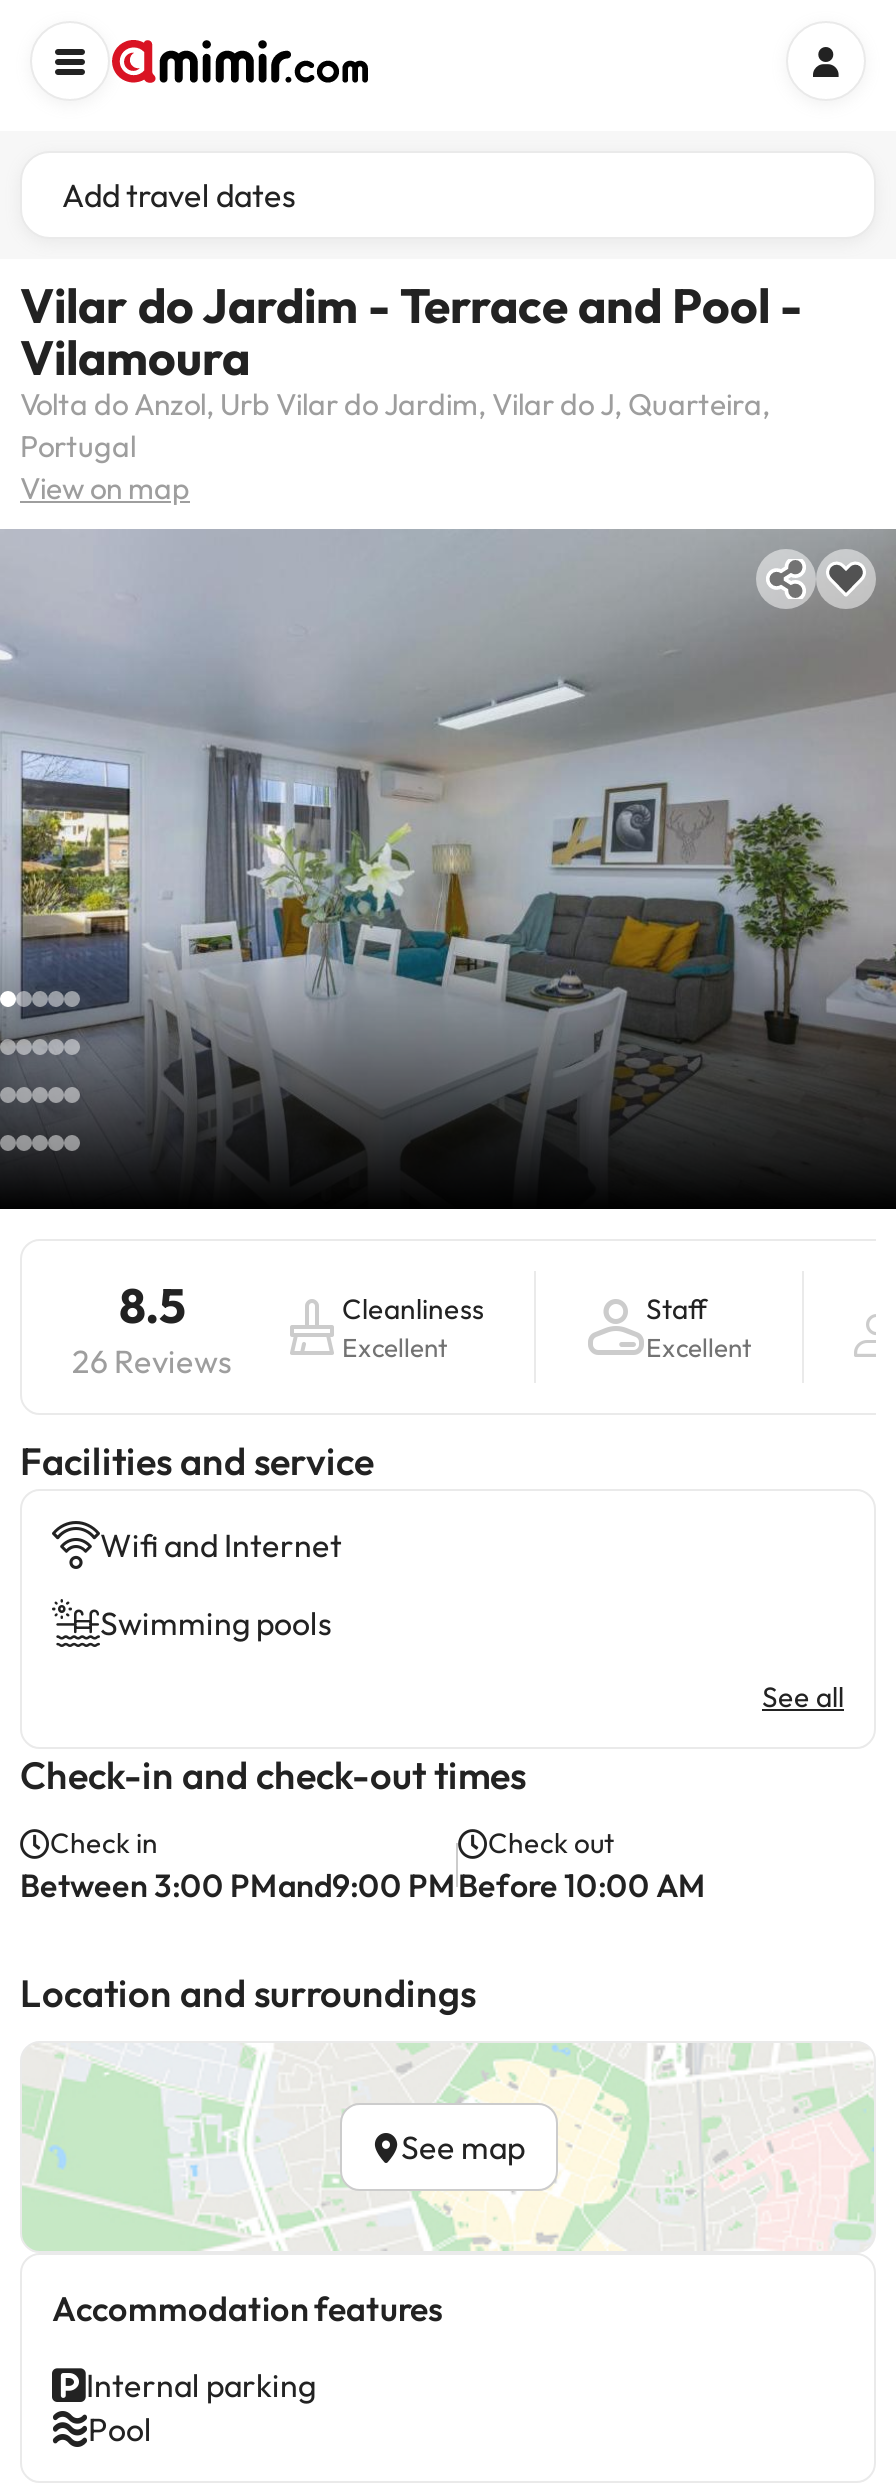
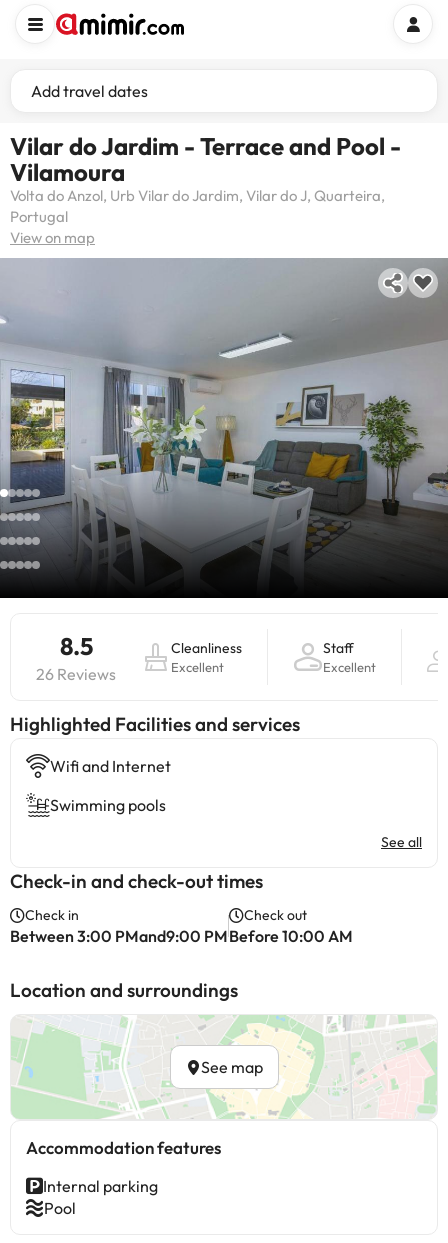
[20,1437,374,1485] Facilities and service -> [10,712,300,736] Highlighted Facilities and services

